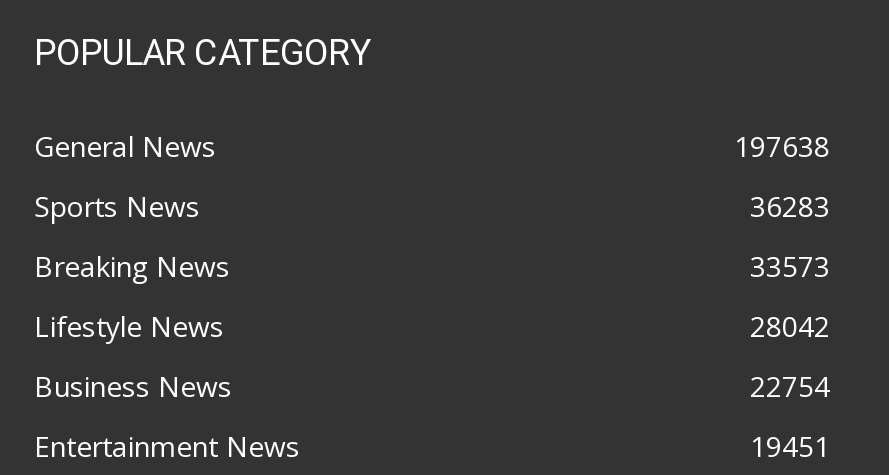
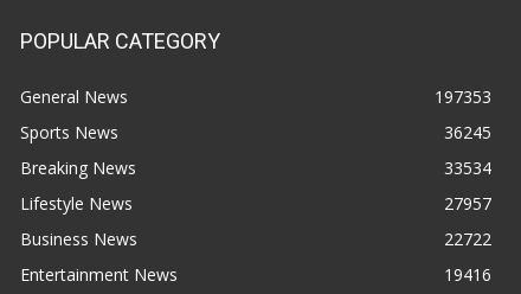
[734,128,830,166] 197638 -> [435,86,491,108] 197353
[750,188,830,226] 36283 -> [444,121,491,144] 36245
[750,248,830,286] 33573 -> [444,157,491,179] 33534
[750,308,830,346] 28042 -> [444,193,491,215] 27957
[750,368,830,406] 22754 -> [444,228,491,251] 22722
[750,428,830,466] 19451 -> [444,264,491,286] 19416

